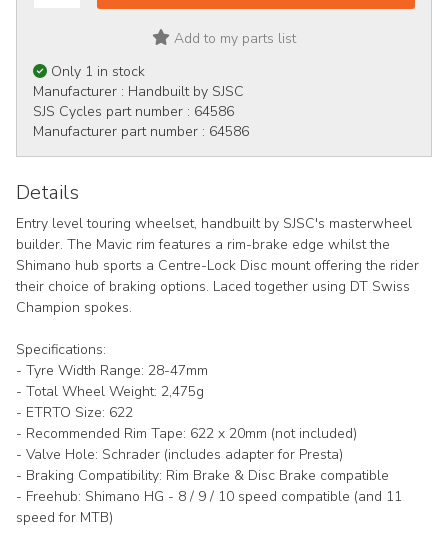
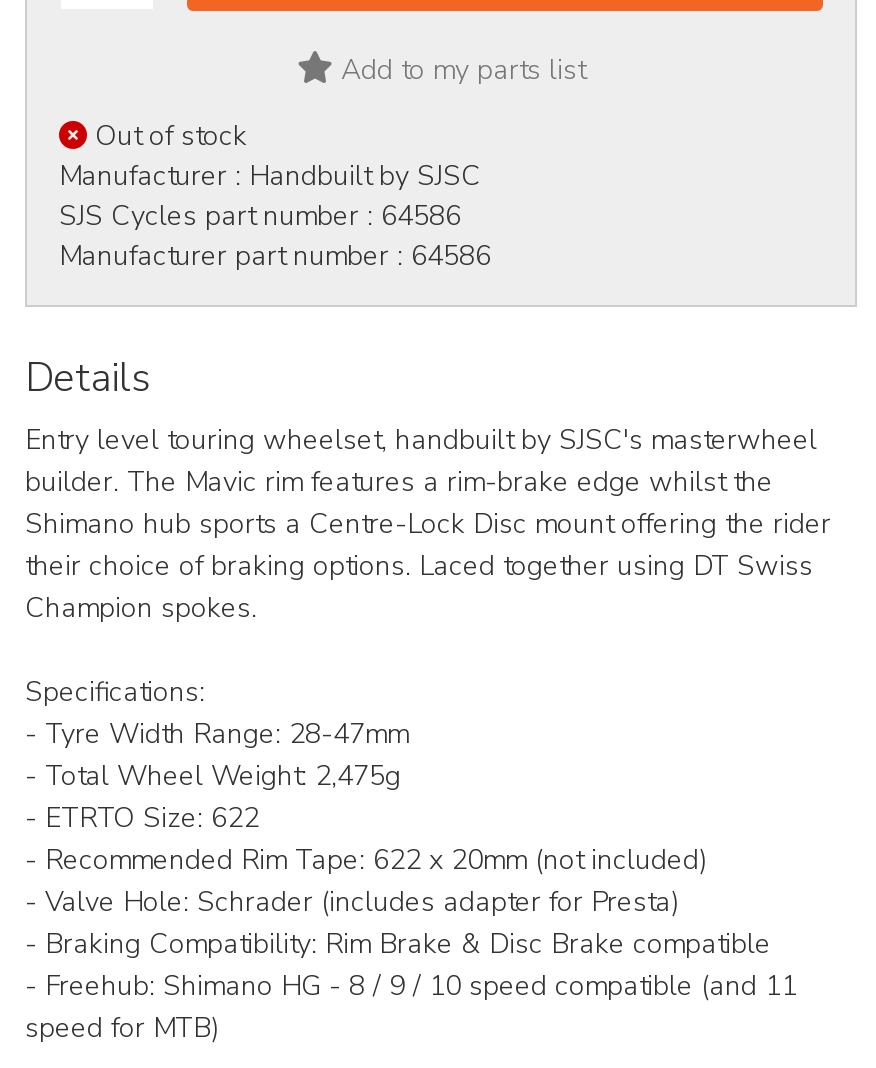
[51,62,145,81] Only 1 in stock -> [95,117,247,155] Out of stock

